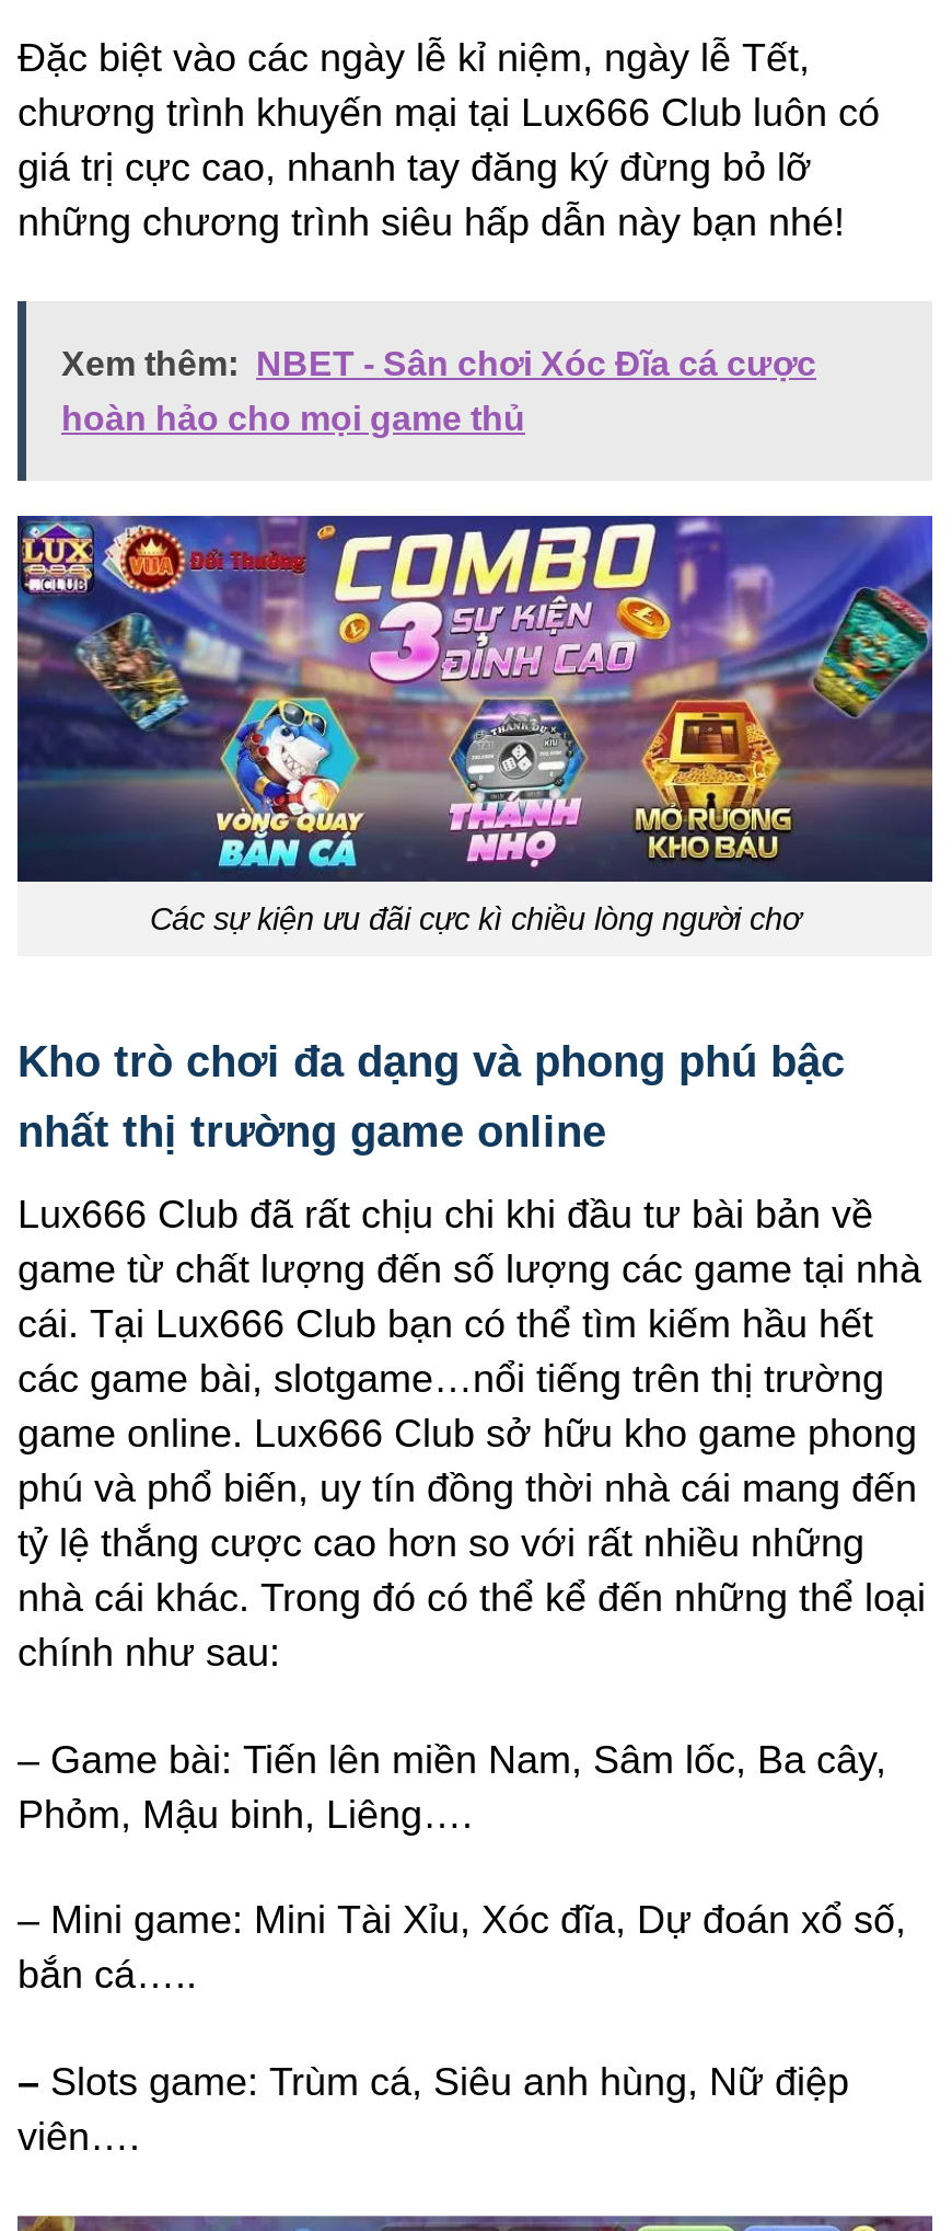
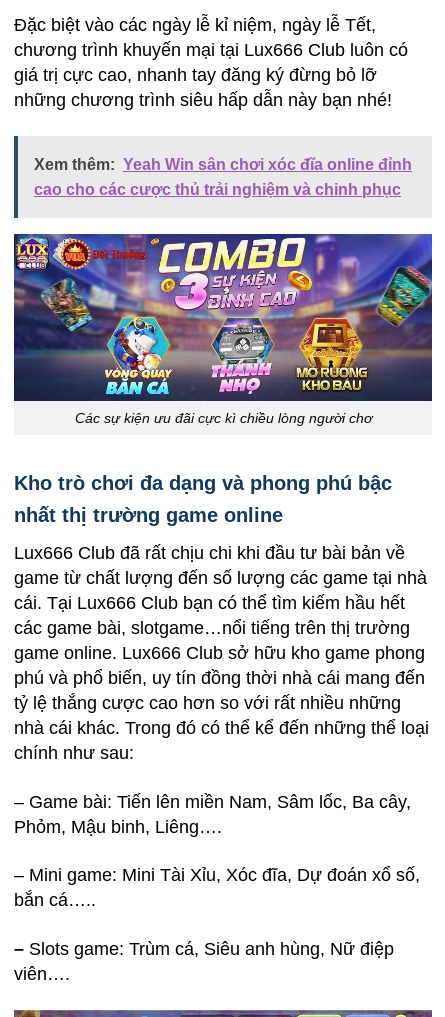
[61,345,816,383] Xem thêm: NBET - Sân chơi Xóc Đĩa cá cược -> [34,156,412,173] Xem thêm: Yeah Win sân chơi xóc đĩa online đỉnh
[61,400,525,437] hoàn hảo cho mọi game thủ -> [34,181,401,198] cao cho các cược thủ trải nghiệm và chinh phục

